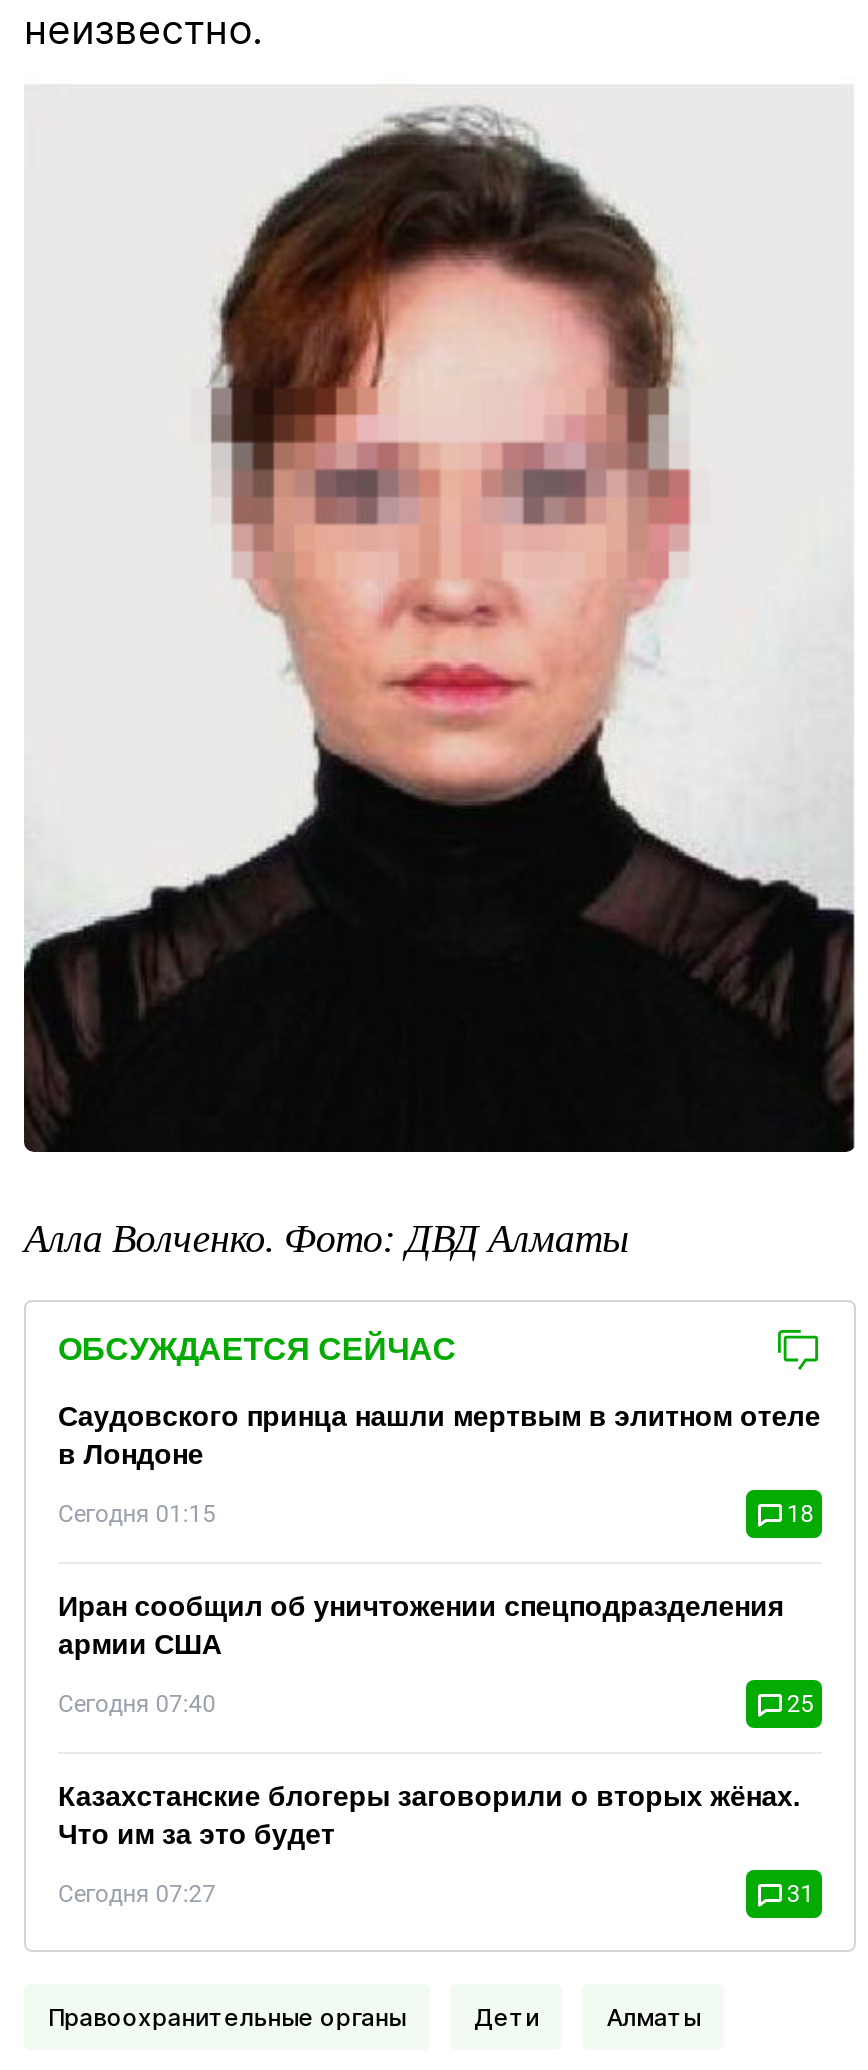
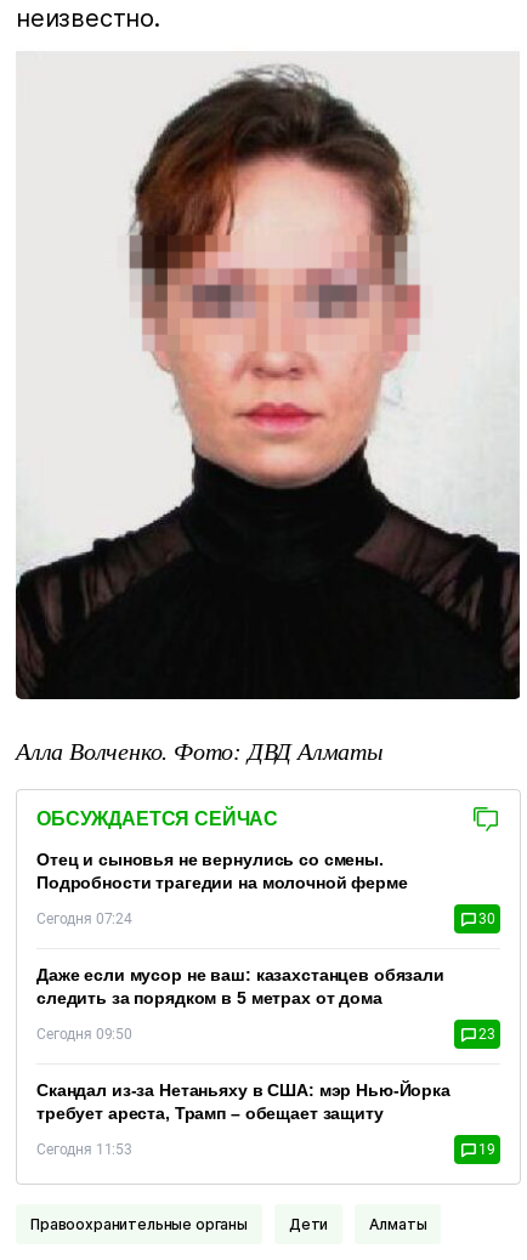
[58,1400,821,1470] Саудовского принца нашли мертвым в элитном отеле | в Лондоне -> [36,849,408,892] Отец и сыновья не вернулись со смены. | Подробности трагедии на молочной ферме
[58,1500,814,1528] Сегодня 01:15 | 18 -> [36,910,495,927] Сегодня 07:24 | 30
[58,1590,783,1660] Иран сообщил об уничтожении спецподразделения | армии США -> [36,965,444,1007] Даже если мусор не ваш: казахстанцев обязали | следить за порядком в 5 метрах от дома
[58,1690,814,1718] Сегодня 07:40 | 25 -> [36,1025,495,1042] Сегодня 09:50 | 23
[58,1780,801,1850] Казахстанские блогеры заговорили о вторых жёнах. | Что им за это будет -> [36,1080,450,1123] Скандал из-за Нетаньяху в США: мэр Нью-Йорка | требует ареста, Трамп – обещает защиту
[58,1880,814,1908] Сегодня 07:27 | 31 -> [36,1141,495,1158] Сегодня 11:53 | 19

